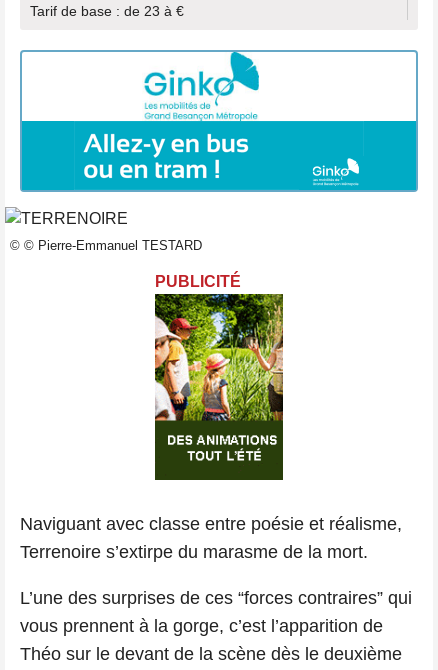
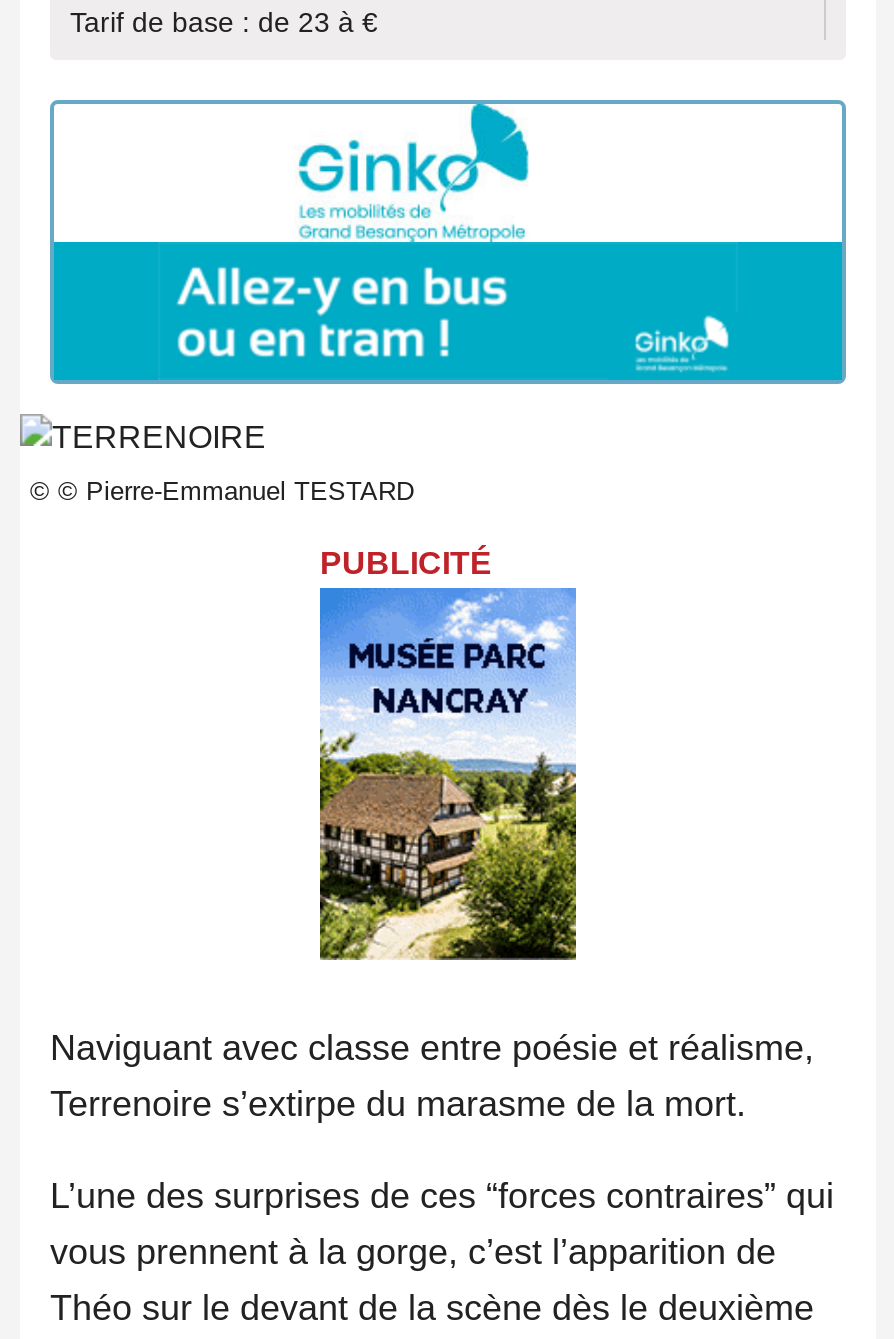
[154,293,284,481] [image] -> [318,586,578,962] [image]

